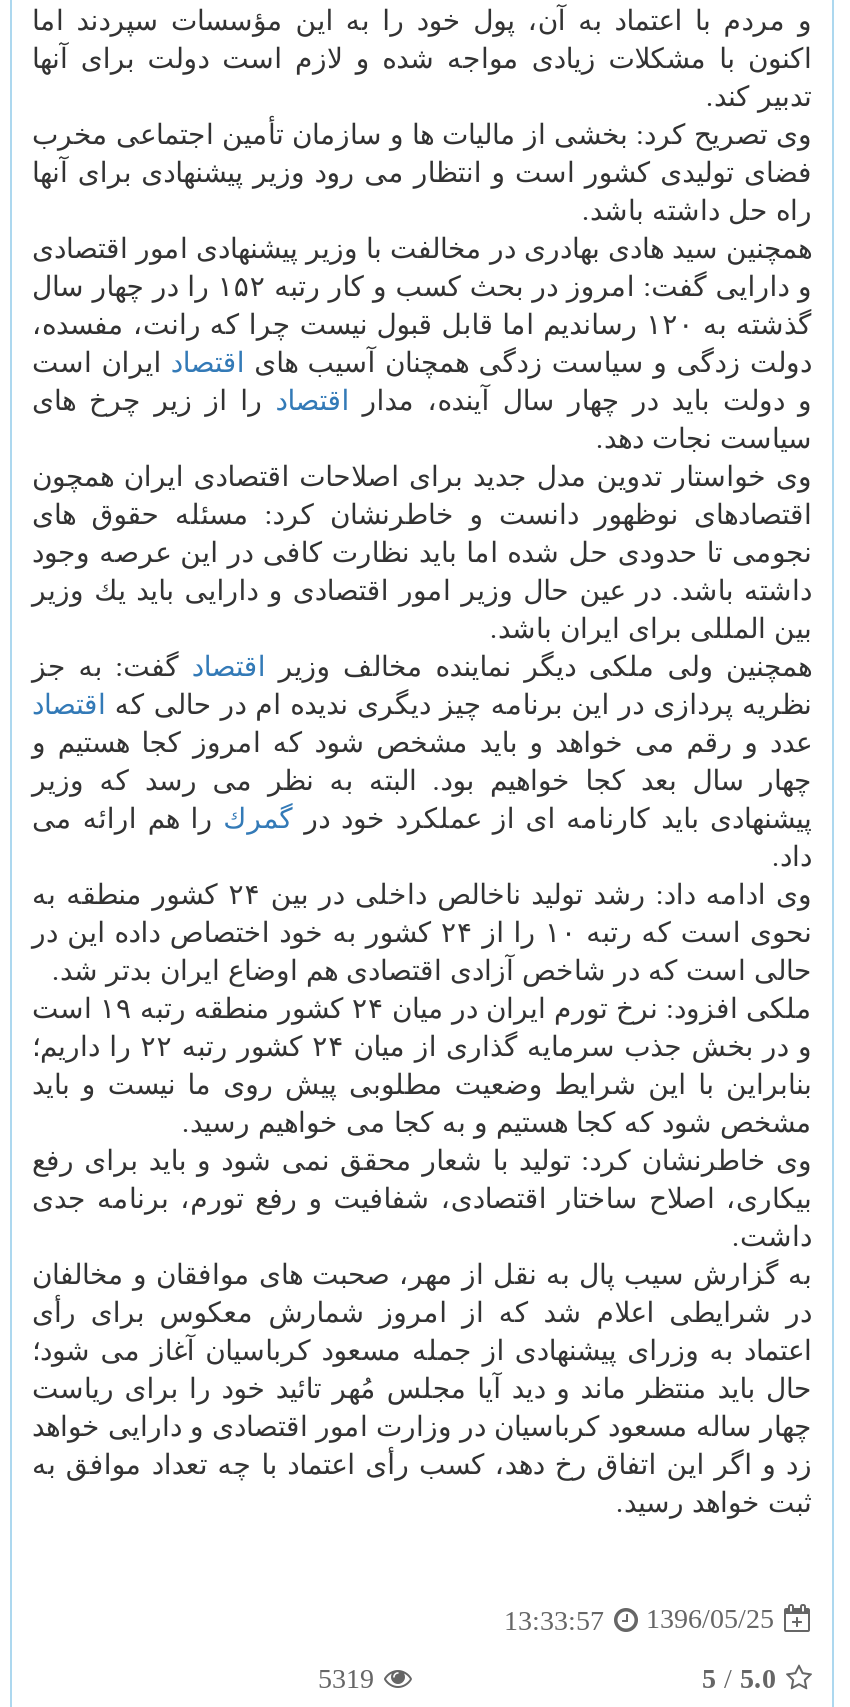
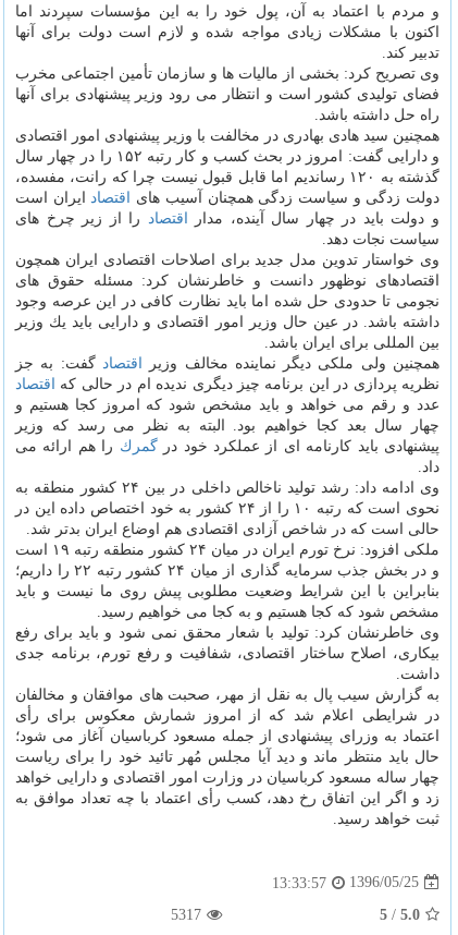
[318,1664,374,1694] 5319 -> [171,907,201,923] 5317

